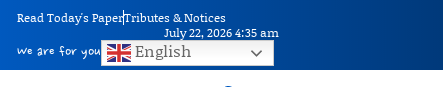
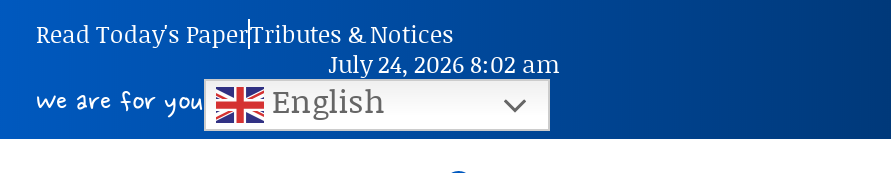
[163,24,278,41] July 22, 2026 4:35 am -> [328,47,560,81] July 24, 2026 8:02 am

